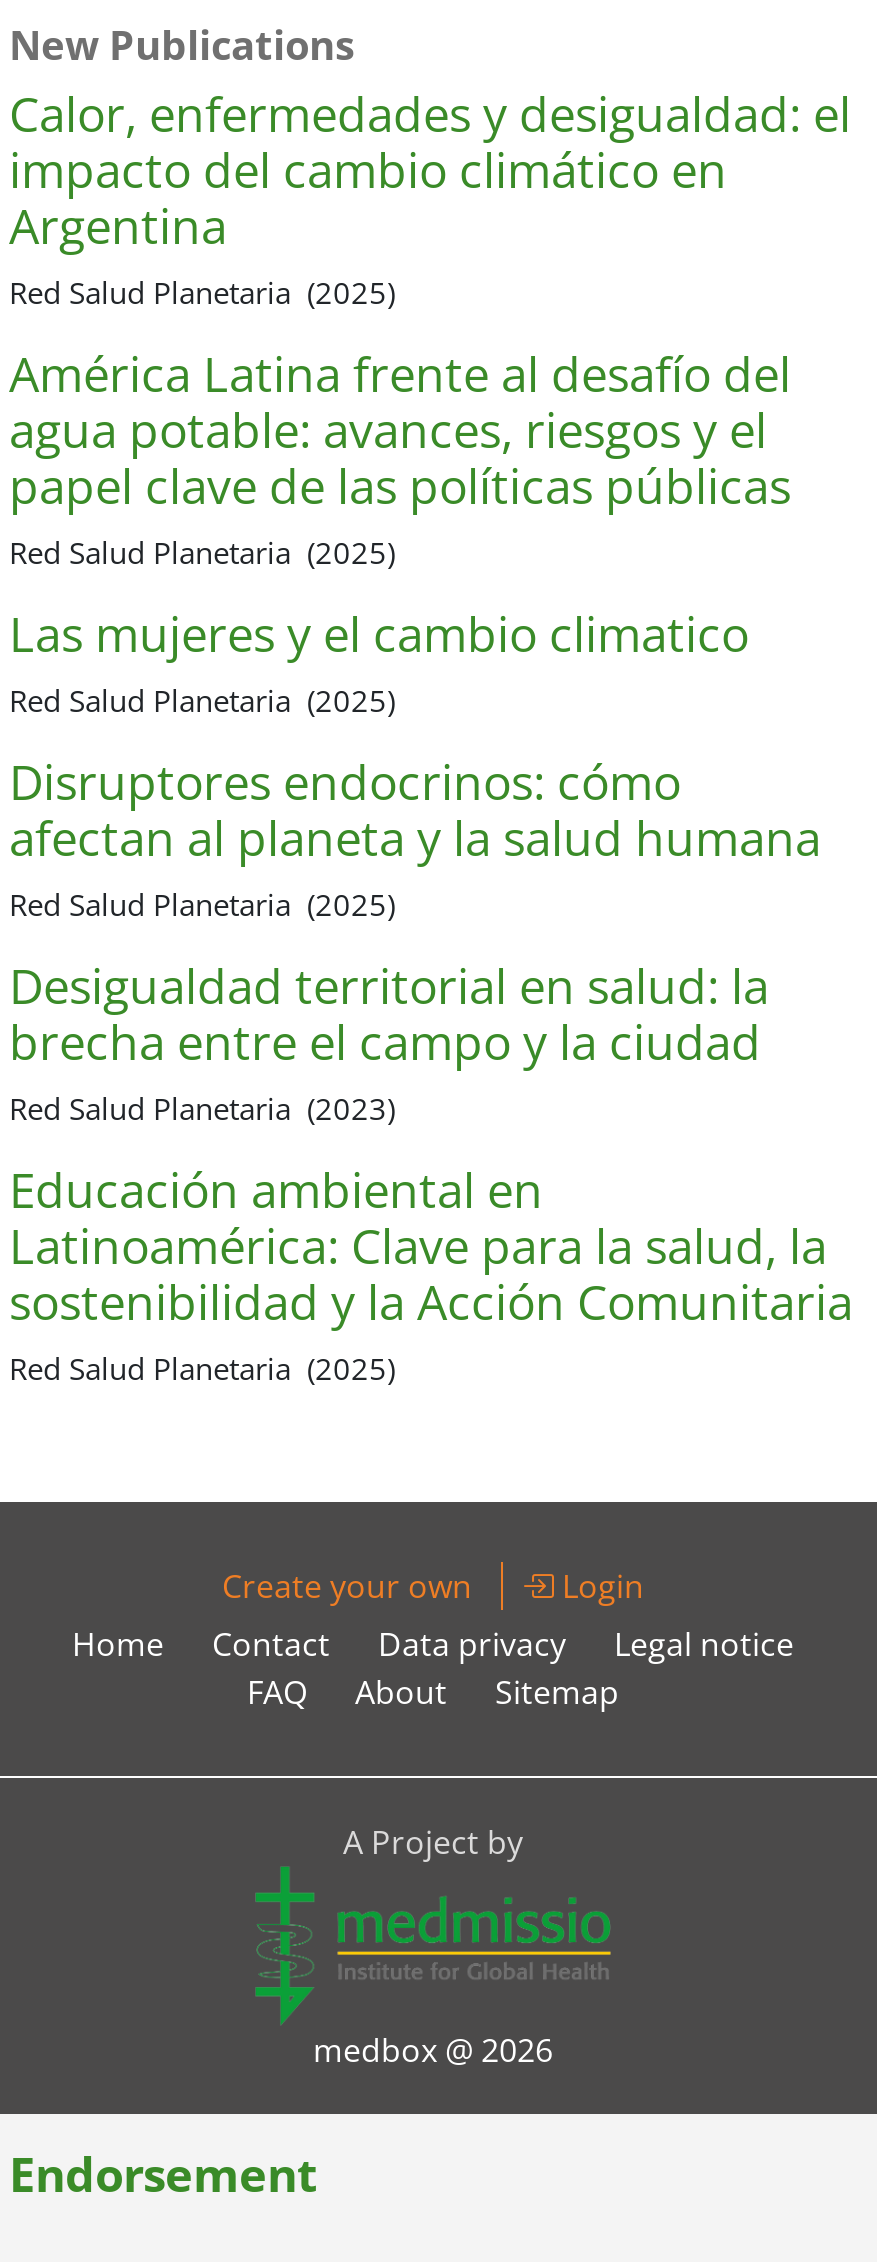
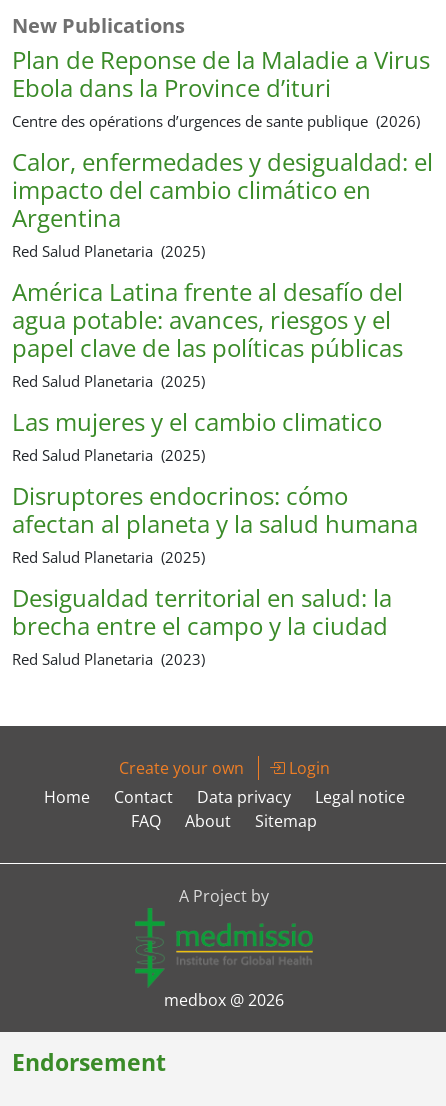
none -> [12,43,430,131] Plan de Reponse de la Maladie a Virus | Ebola dans la Province d’ituri | Centre des opérations d’urgences de sante publique (2026)
moved [9,80,851,1128] -> [12,145,433,669]: Calor, enfermedades y desigualdad: el | impacto del cambio climático en | Argentina | ... | brecha entre el campo y la ciudad | Red Salud Planetaria (2023)
[9,1156,853,1388] Educación ambiental en | Latinoamérica: Clave para la salud, la | sostenibilidad y la Acción Comunitaria | Red Salud Planetaria (2025) -> none

